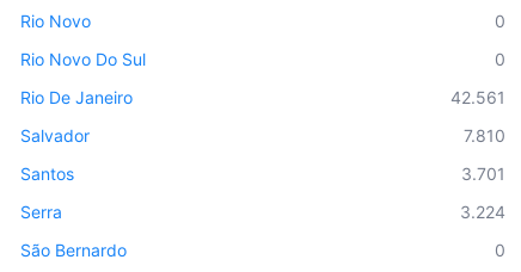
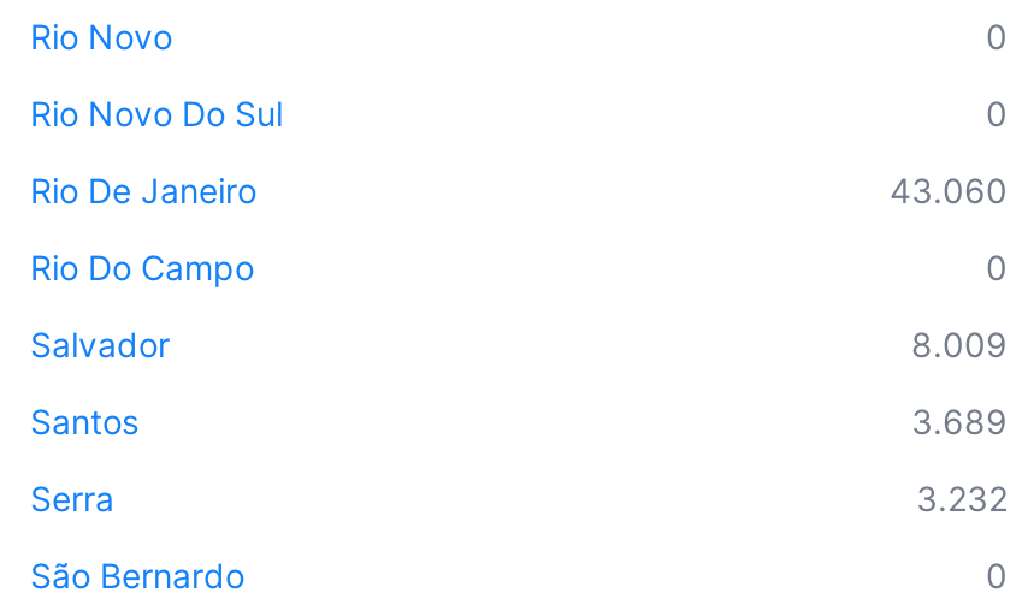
[450,87,505,107] 42.561 -> [30,169,1008,287] 43.060 | Rio Do Campo | 0
[464,125,505,145] 7.810 -> [911,323,1008,363] 8.009
[461,163,505,183] 3.701 -> [911,400,1008,440] 3.689
[460,201,505,221] 3.224 -> [916,477,1008,517] 3.232

